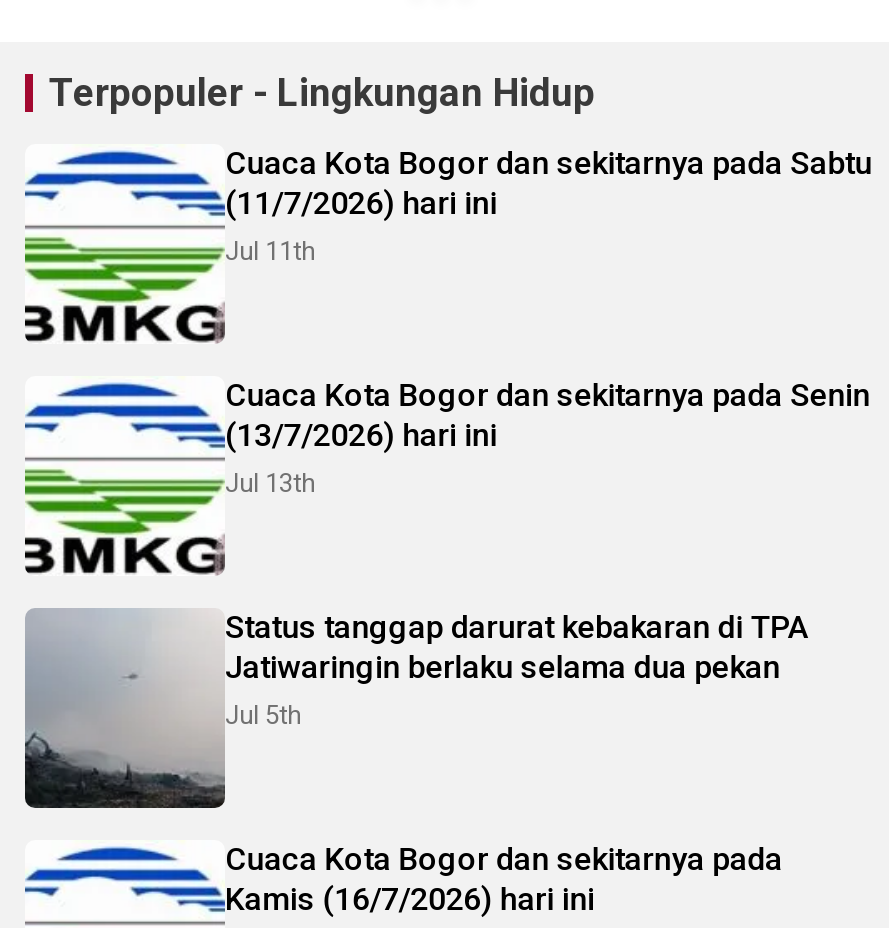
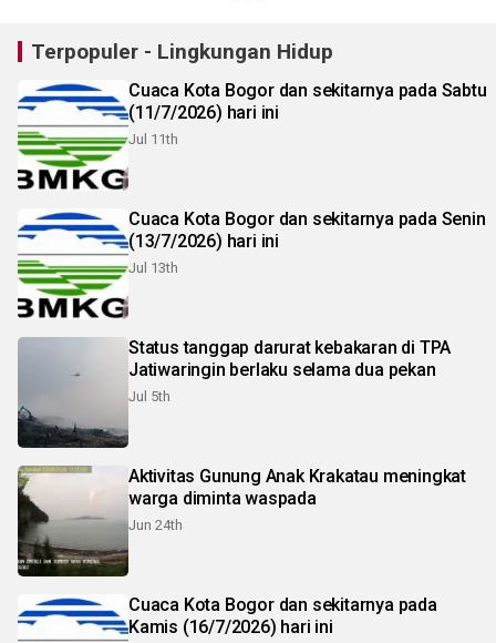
none -> [18,466,466,576] [image] | Aktivitas Gunung Anak Krakatau meningkat | warga diminta waspada | Jun 24th

